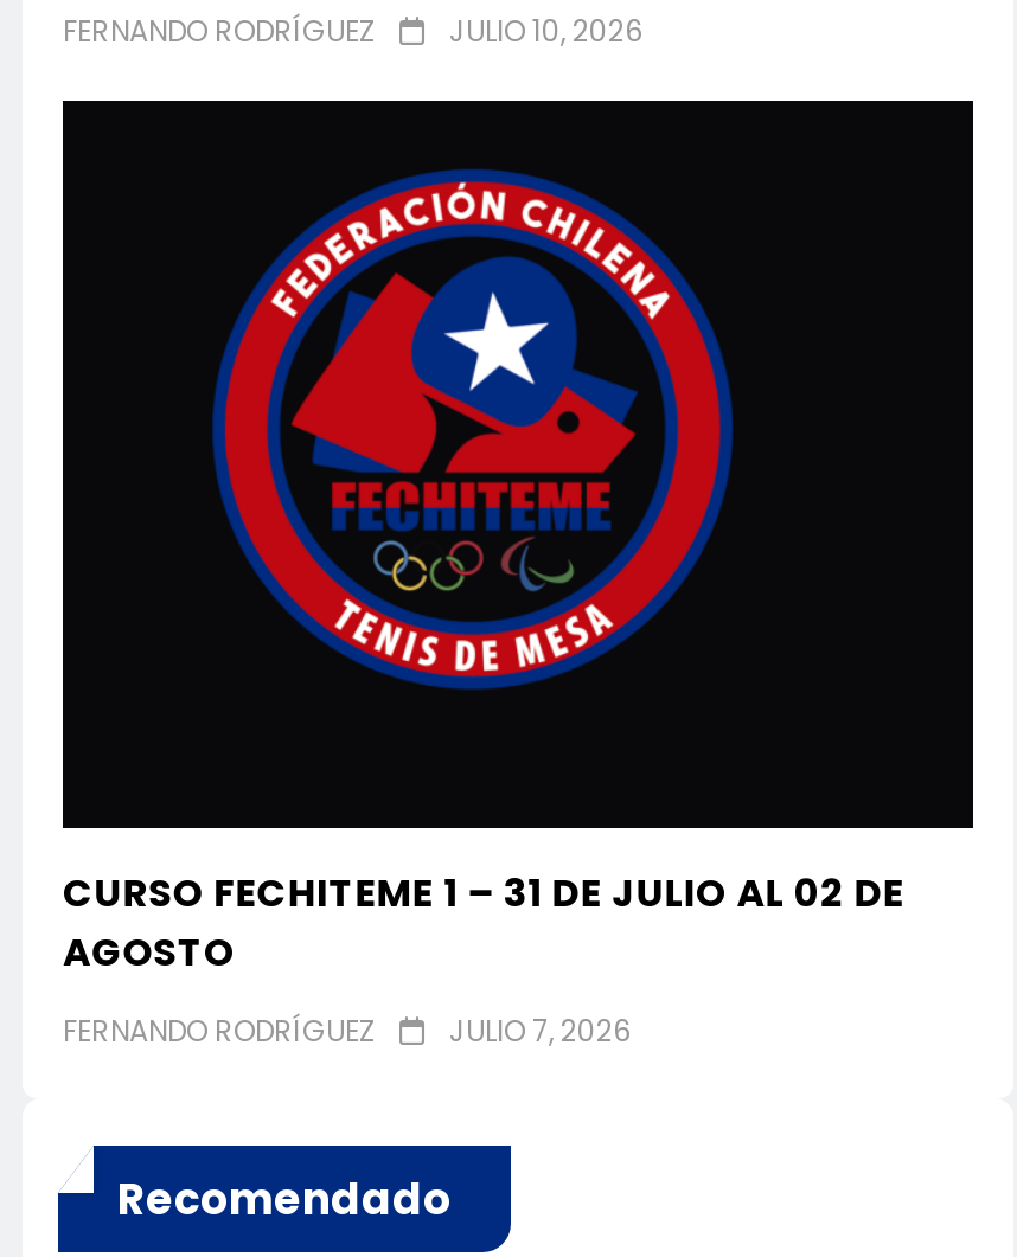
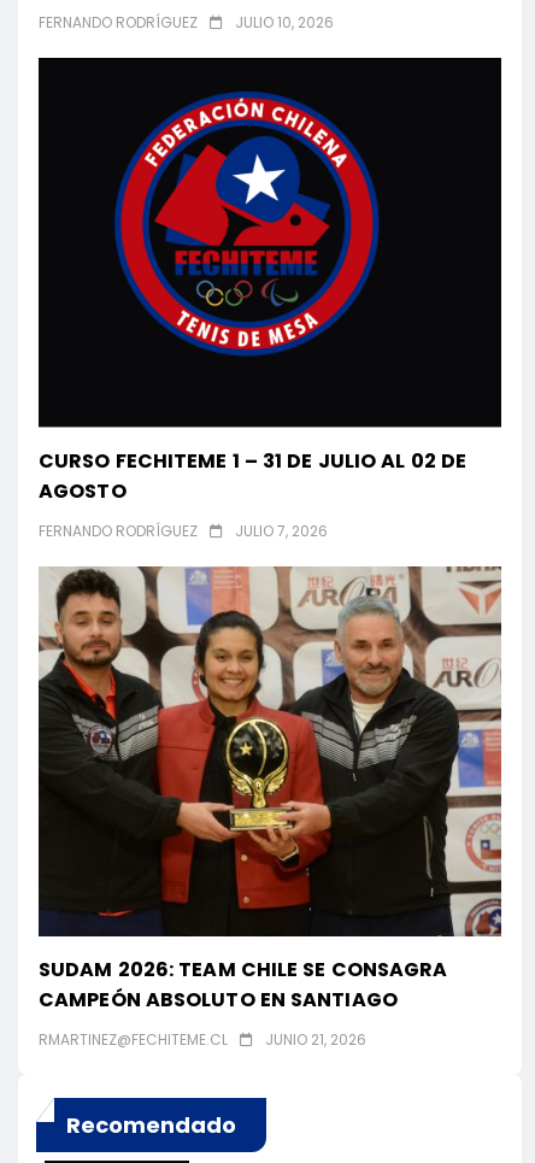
none -> [37,565,502,1050] [image] | SUDAM 2026: TEAM CHILE SE CONSAGRA | CAMPEÓN ABSOLUTO EN SANTIAGO | RMARTINEZ@FECHITEME.CL | JUNIO 21, 2026

